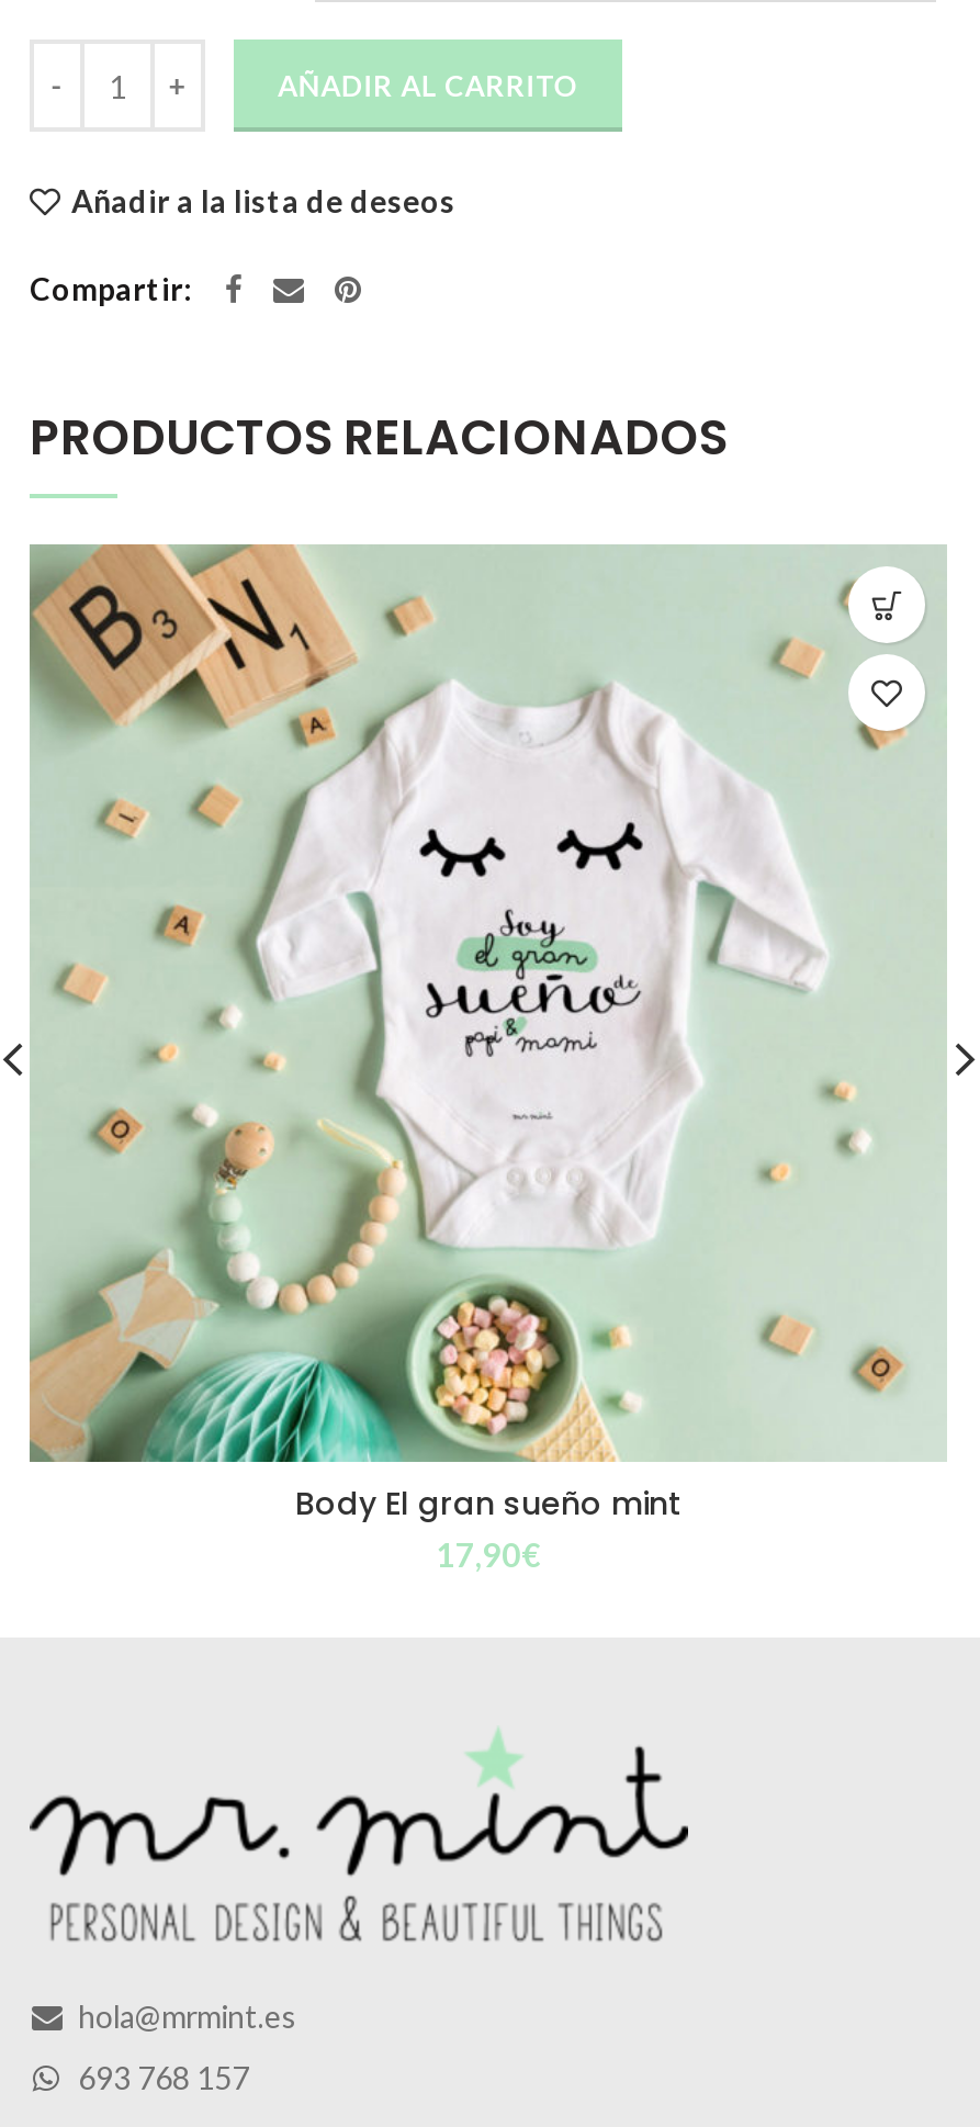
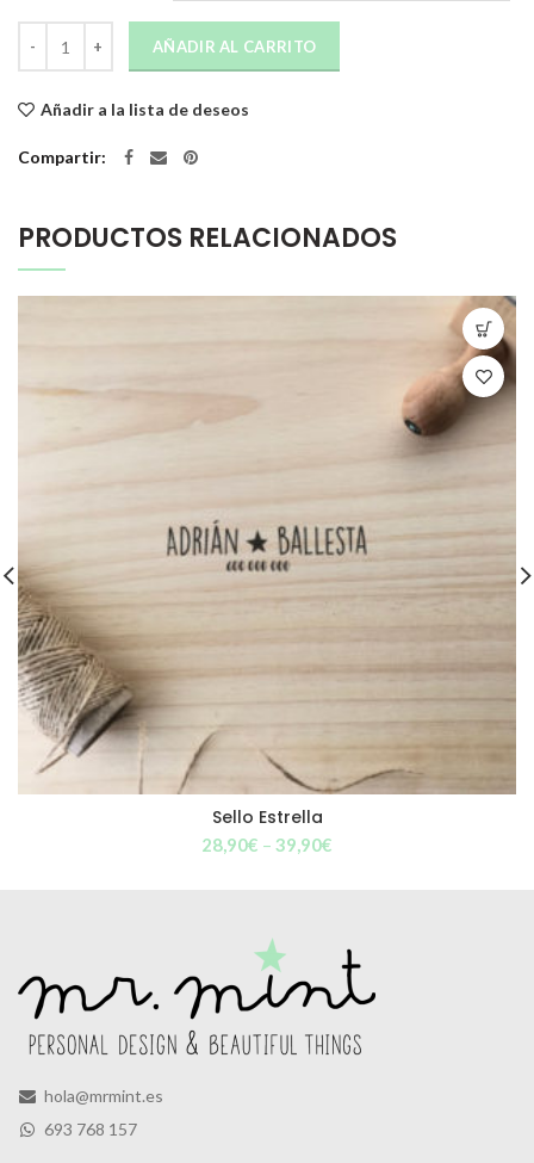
[27,544,947,1575] [image] | Body El gran sueño mint | 17,90€ -> [18,296,517,856] [image] | Sello Estrella | 28,90€– 39,90€

